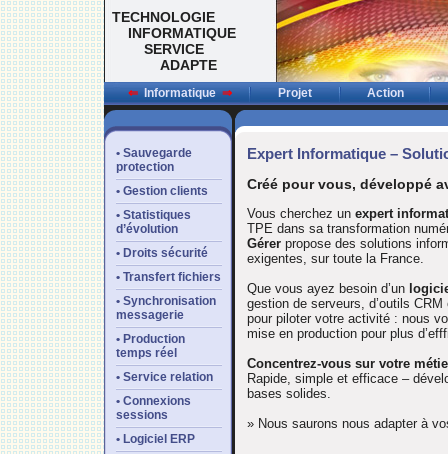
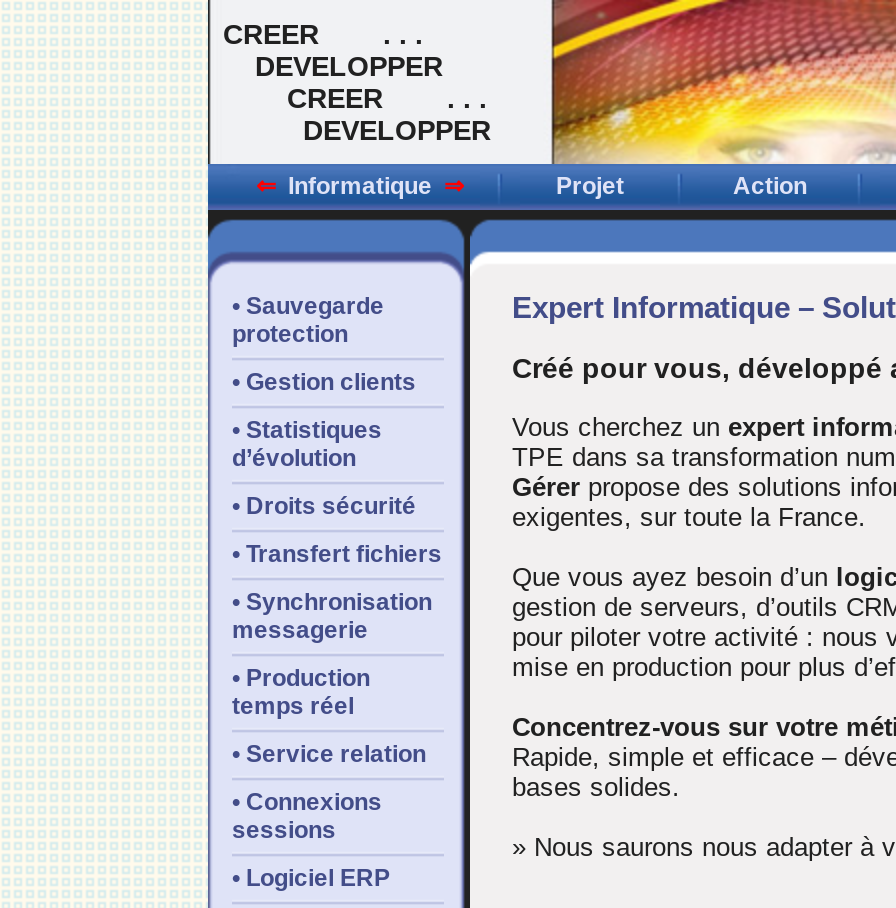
[103,9,263,73] TECHNOLOGIE | INFORMATIQUE | SERVICE | ADAPTE -> [207,18,499,146] CREER . . . | DEVELOPPER | CREER . . . | DEVELOPPER

